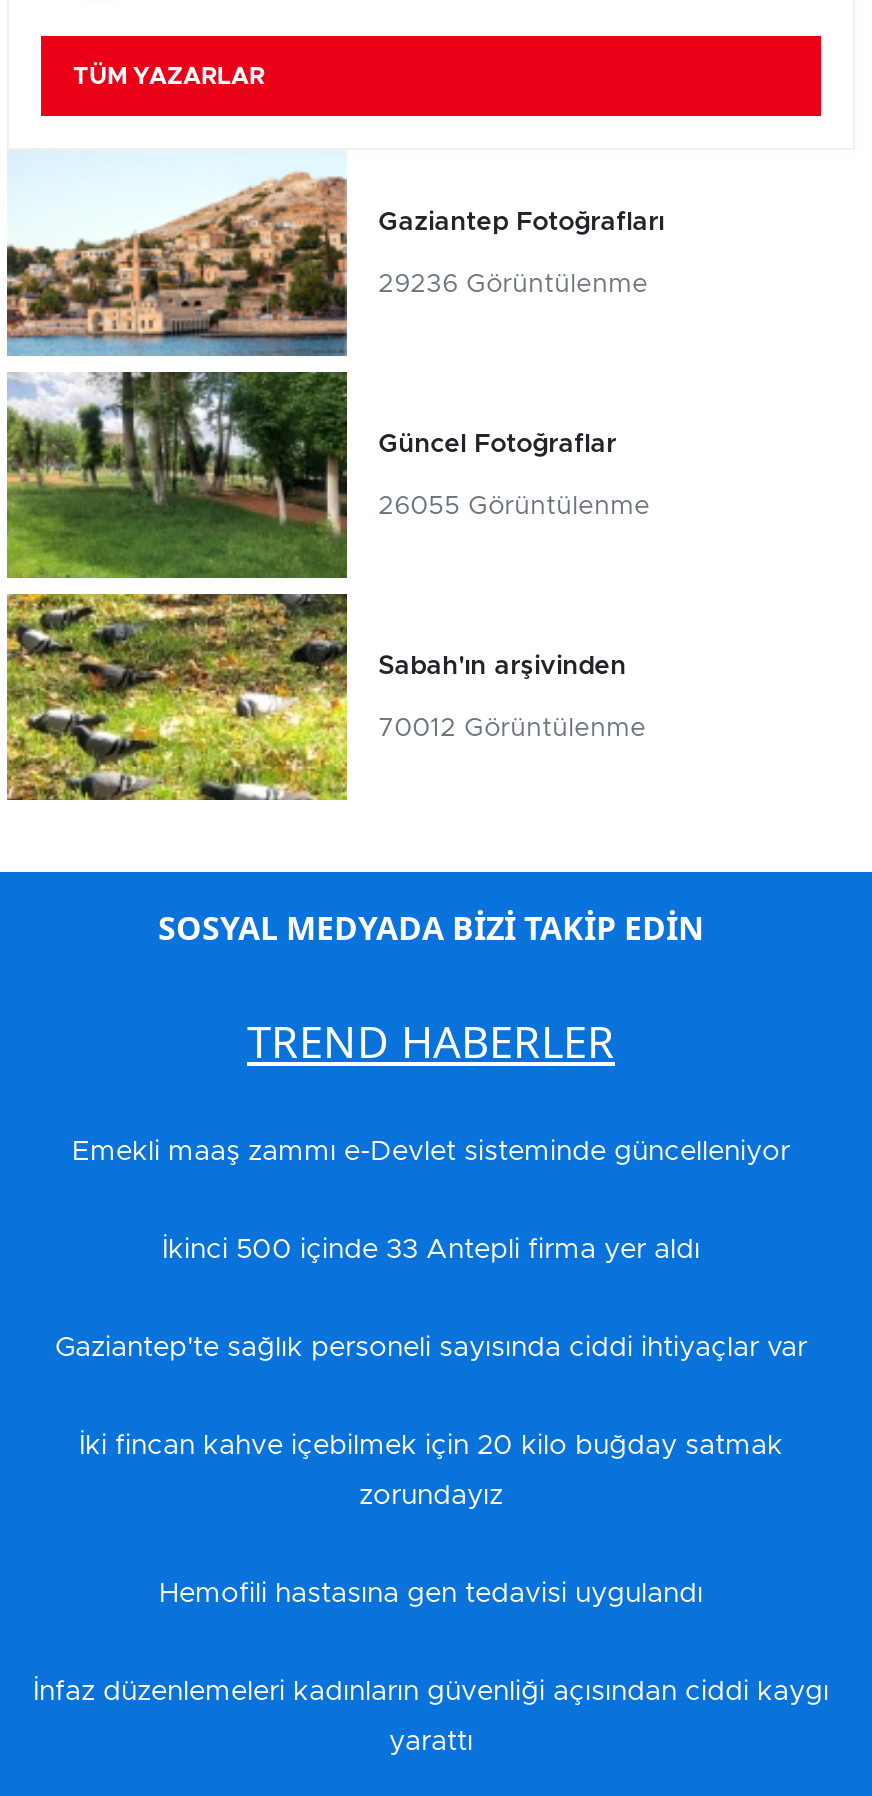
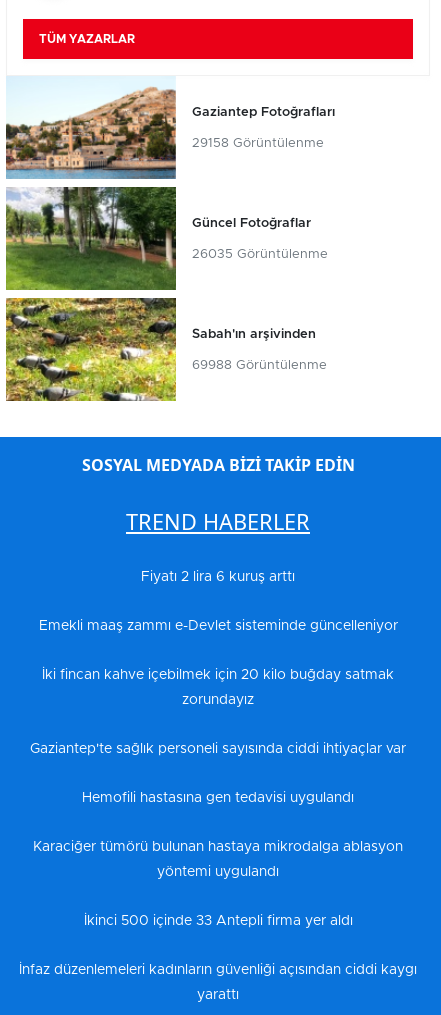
[378,272,648,298] 29236 Görüntülenme -> [192,137,324,150] 29158 Görüntülenme
[378,494,650,520] 26055 Görüntülenme -> [192,248,328,261] 26035 Görüntülenme
[378,716,646,742] 70012 Görüntülenme -> [192,359,327,372] 69988 Görüntülenme
none -> [141,570,295,584] Fiyatı 2 lira 6 kuruş arttı
moved [162,1237,700,1265] -> [83,914,352,928]: İkinci 500 içinde 33 Antepli firma yer aldı
moved [55,1335,807,1363] -> [30,742,406,756]: Gaziantep'te sağlık personeli sayısında ciddi ihtiyaçlar var
moved [79,1433,783,1511] -> [42,668,394,707]: İki fincan kahve içebilmek için 20 kilo buğday satmak | zorundayız
none -> [33,840,403,879] Karaciğer tümörü bulunan hastaya mikrodalga ablasyon | yöntemi uygulandı

